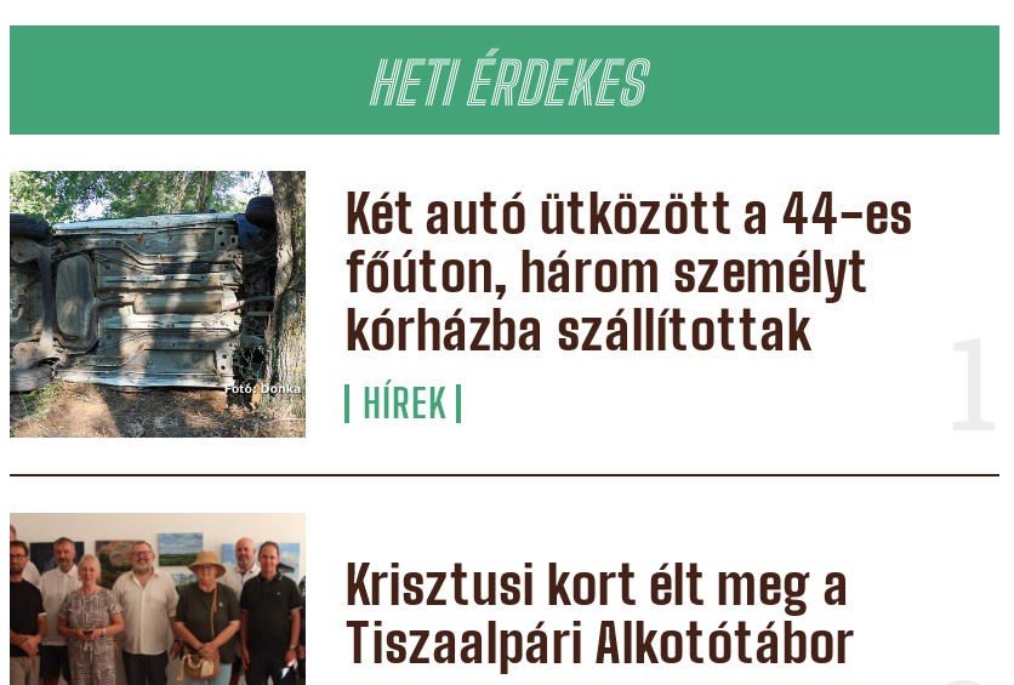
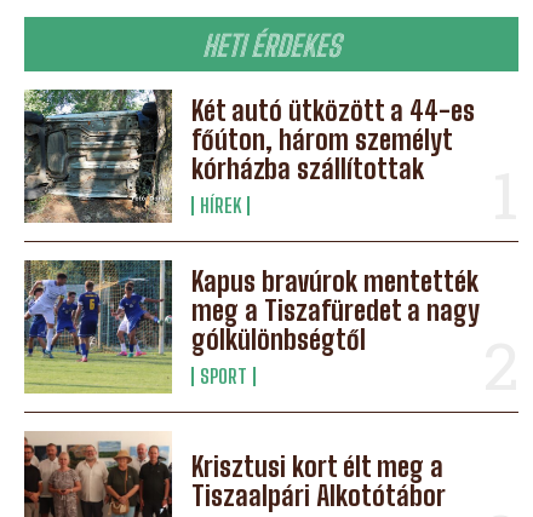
none -> [23,259,480,395] [image] | Kapus bravúrok mentették | meg a Tiszafüredet a nagy | gólkülönbségtől | SPORT

